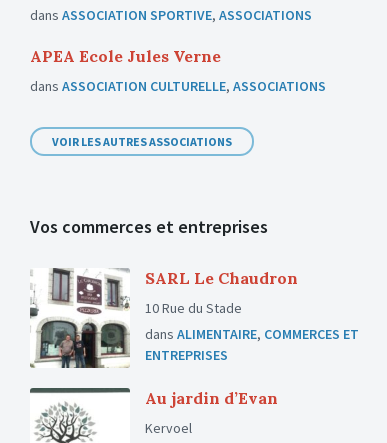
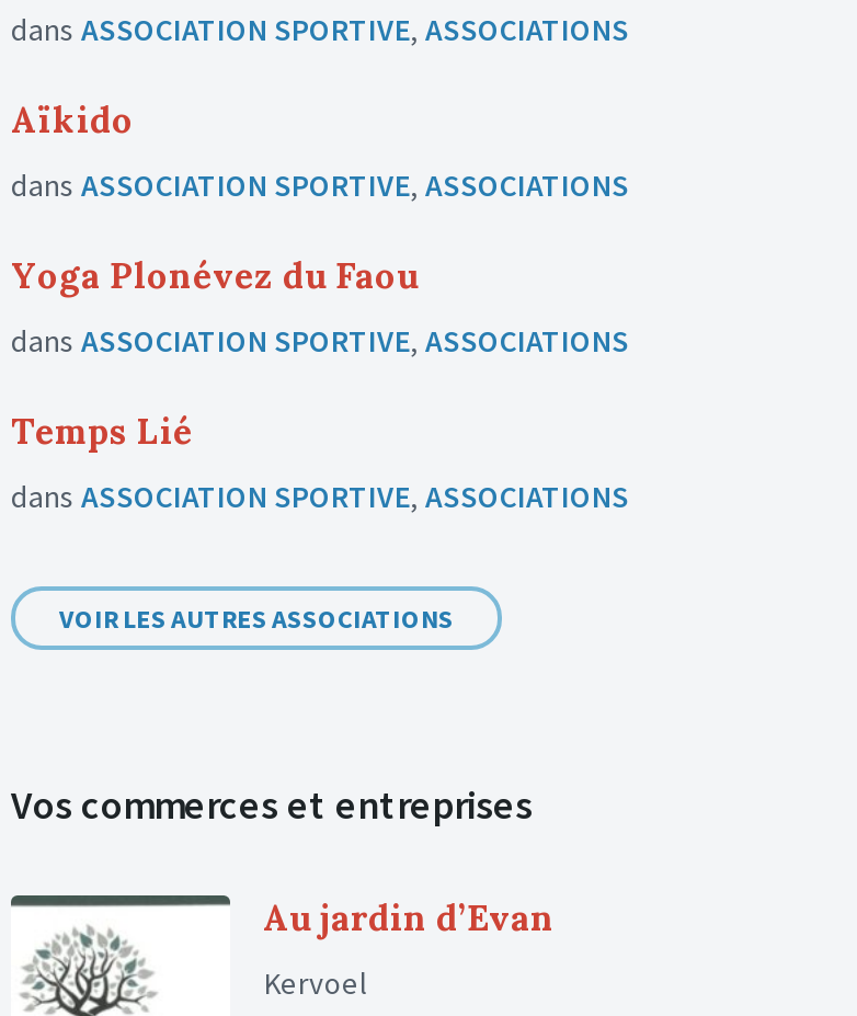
[30,46,326,95] APEA Ecole Jules Verne | dans ASSOCIATION CULTURELLE, ASSOCIATIONS -> [11,98,629,516] Aïkido | dans ASSOCIATION SPORTIVE, ASSOCIATIONS | Yoga Plonévez du Faou | dans ASSOCIATION SPORTIVE, ASSOCIATIONS | Temps Lié | dans ASSOCIATION SPORTIVE, ASSOCIATIONS
moved [30,134,268,238] -> [11,602,533,830]: VOIR LES AUTRES ASSOCIATIONS | Vos commerces et entreprises
[29,268,359,369] [image] | SARL Le Chaudron | 10 Rue du Stade | dans ALIMENTAIRE, COMMERCES ET | ENTREPRISES -> none

